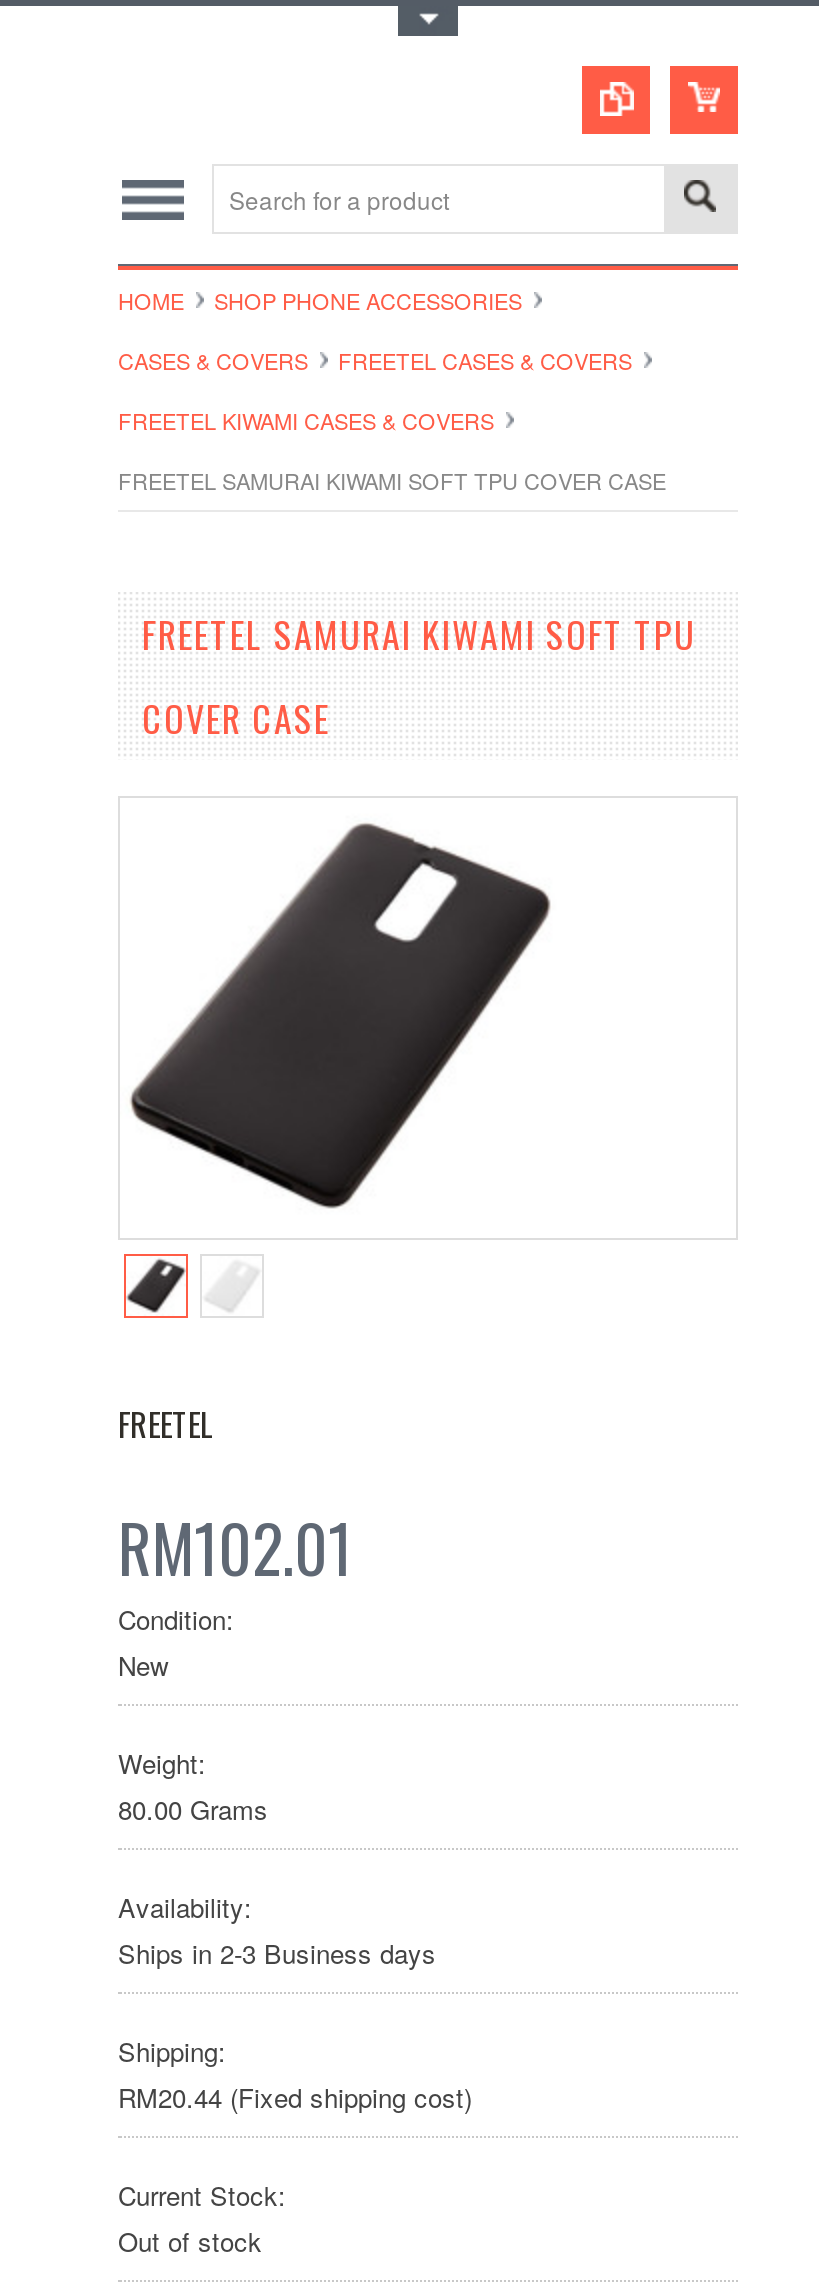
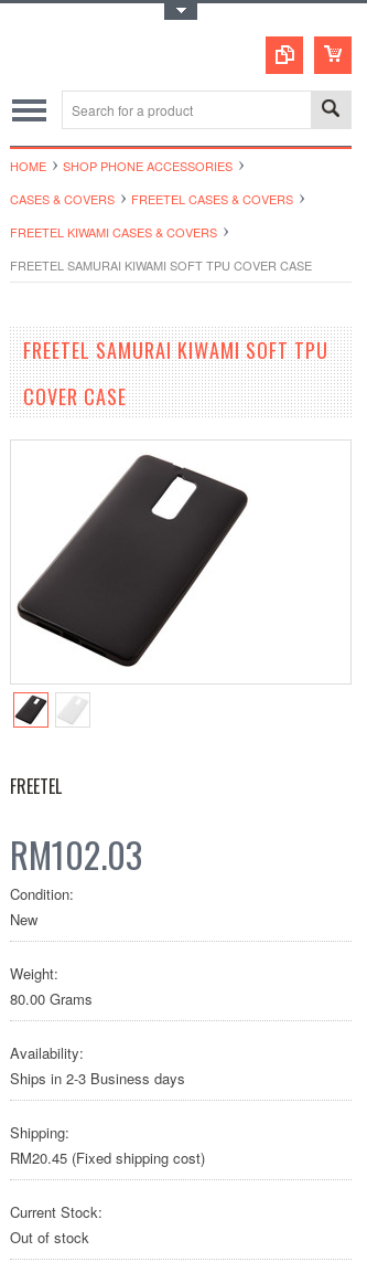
[118,1500,352,1594] RM102.01 -> [10,828,142,880] RM102.03
[118,2078,472,2116] RM20.44 (Fixed shipping cost) -> [10,1147,205,1168] RM20.45 (Fixed shipping cost)

